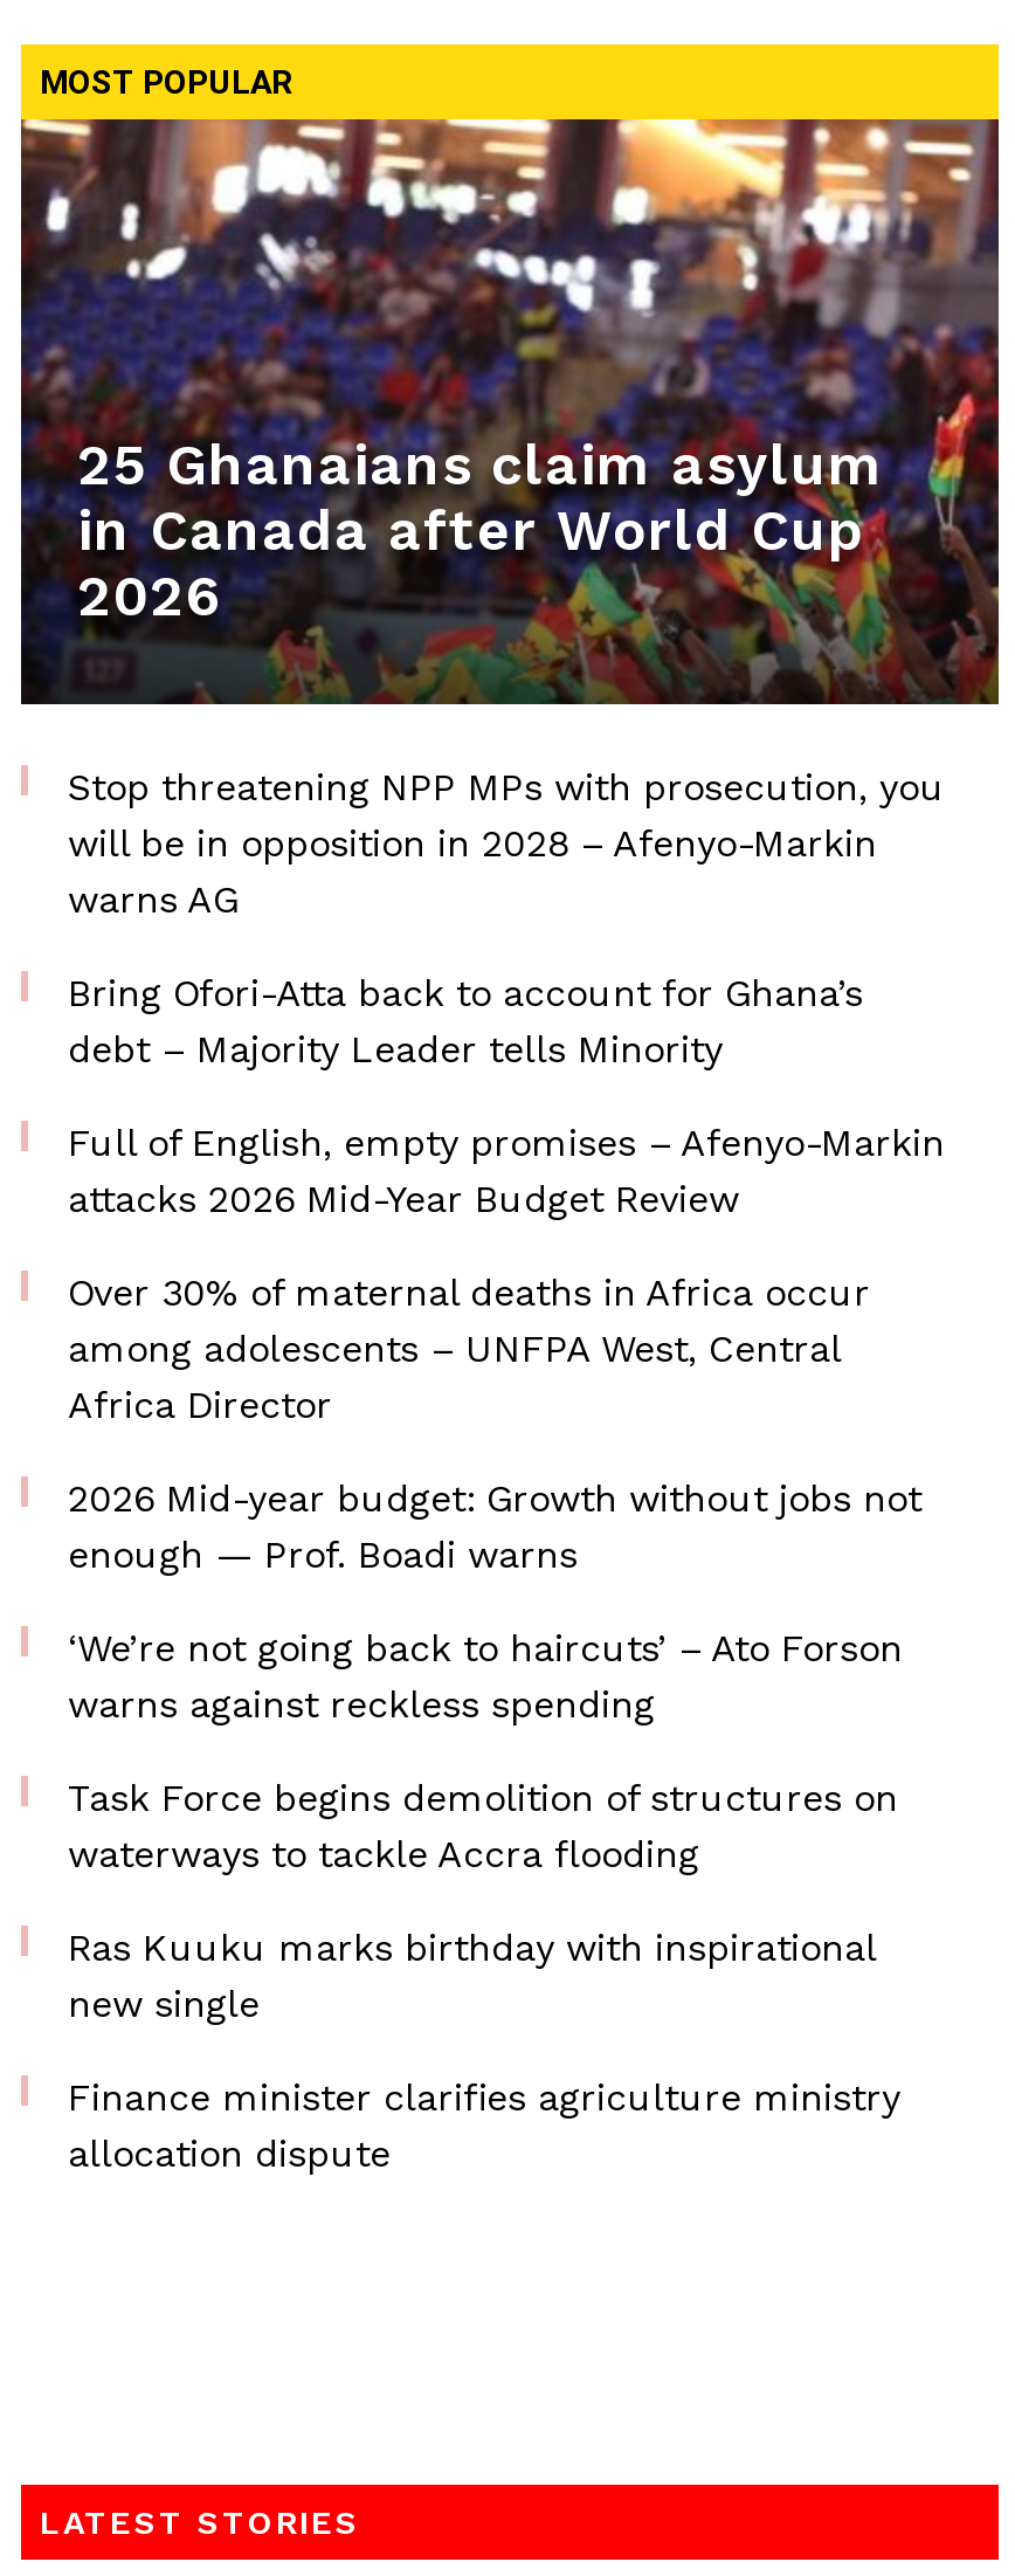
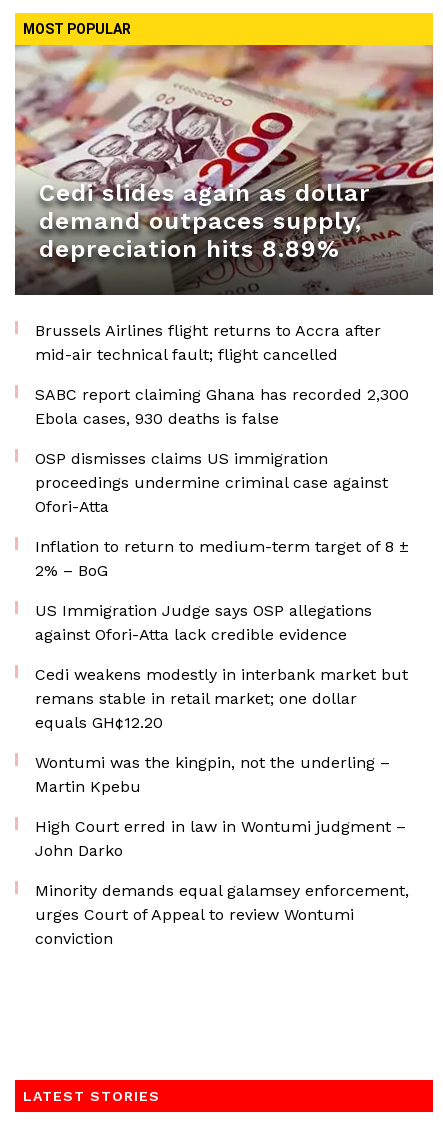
[19,117,1001,704] [image] | 25 Ghanaians claim asylum | in Canada after World Cup | 2026 -> [14,44,433,295] [image] | Cedi slides again as dollar | demand outpaces supply, | depreciation hits 8.89%
[68,765,945,922] Stop threatening NPP MPs with prosecution, you | will be in opposition in 2028 – Afenyo-Markin | warns AG -> [35,321,381,364] Brussels Airlines flight returns to Accra after | mid-air technical fault; flight cancelled
[68,971,863,1072] Bring Ofori-Atta back to account for Ghana’s | debt – Majority Leader tells Minority -> [35,385,409,428] SABC report claiming Ghana has recorded 2,300 | Ebola cases, 930 deaths is false
[68,1121,945,1221] Full of English, empty promises – Afenyo-Markin | attacks 2026 Mid-Year Budget Review -> [35,449,388,516] OSP dismisses claims US immigration | proceedings undermine criminal case against | Ofori-Atta
[68,1270,870,1427] Over 30% of maternal deaths in Africa occur | among adolescents – UNFPA West, Central | Africa Director -> [35,537,409,580] Inflation to return to medium-term target of 8 ± | 2% – BoG
[68,1476,921,1577] 2026 Mid-year budget: Growth without jobs not | enough — Prof. Boadi warns -> [35,601,372,644] US Immigration Judge says OSP allegations | against Ofori-Atta lack credible evidence
[68,1626,903,1727] ‘We’re not going back to haircuts’ – Ato Forson | warns against reckless spending -> [35,665,408,732] Cedi weakens modestly in interbank market but | remans stable in retail market; one dollar | equals GH¢12.20
[68,1776,898,1876] Task Force begins demolition of structures on | waterways to tackle Accra flooding -> [35,753,390,796] Wontumi was the kingpin, not the underling – | Martin Kpebu
[68,1926,875,2026] Ras Kuuku marks birthday with inspirational | new single -> [35,817,406,860] High Court erred in law in Wontumi judgment – | John Darko
[68,2075,900,2176] Finance minister clarifies agriculture ministry | allocation dispute -> [35,881,409,948] Minority demands equal galamsey enforcement, | urges Court of Appeal to review Wontumi | conviction

